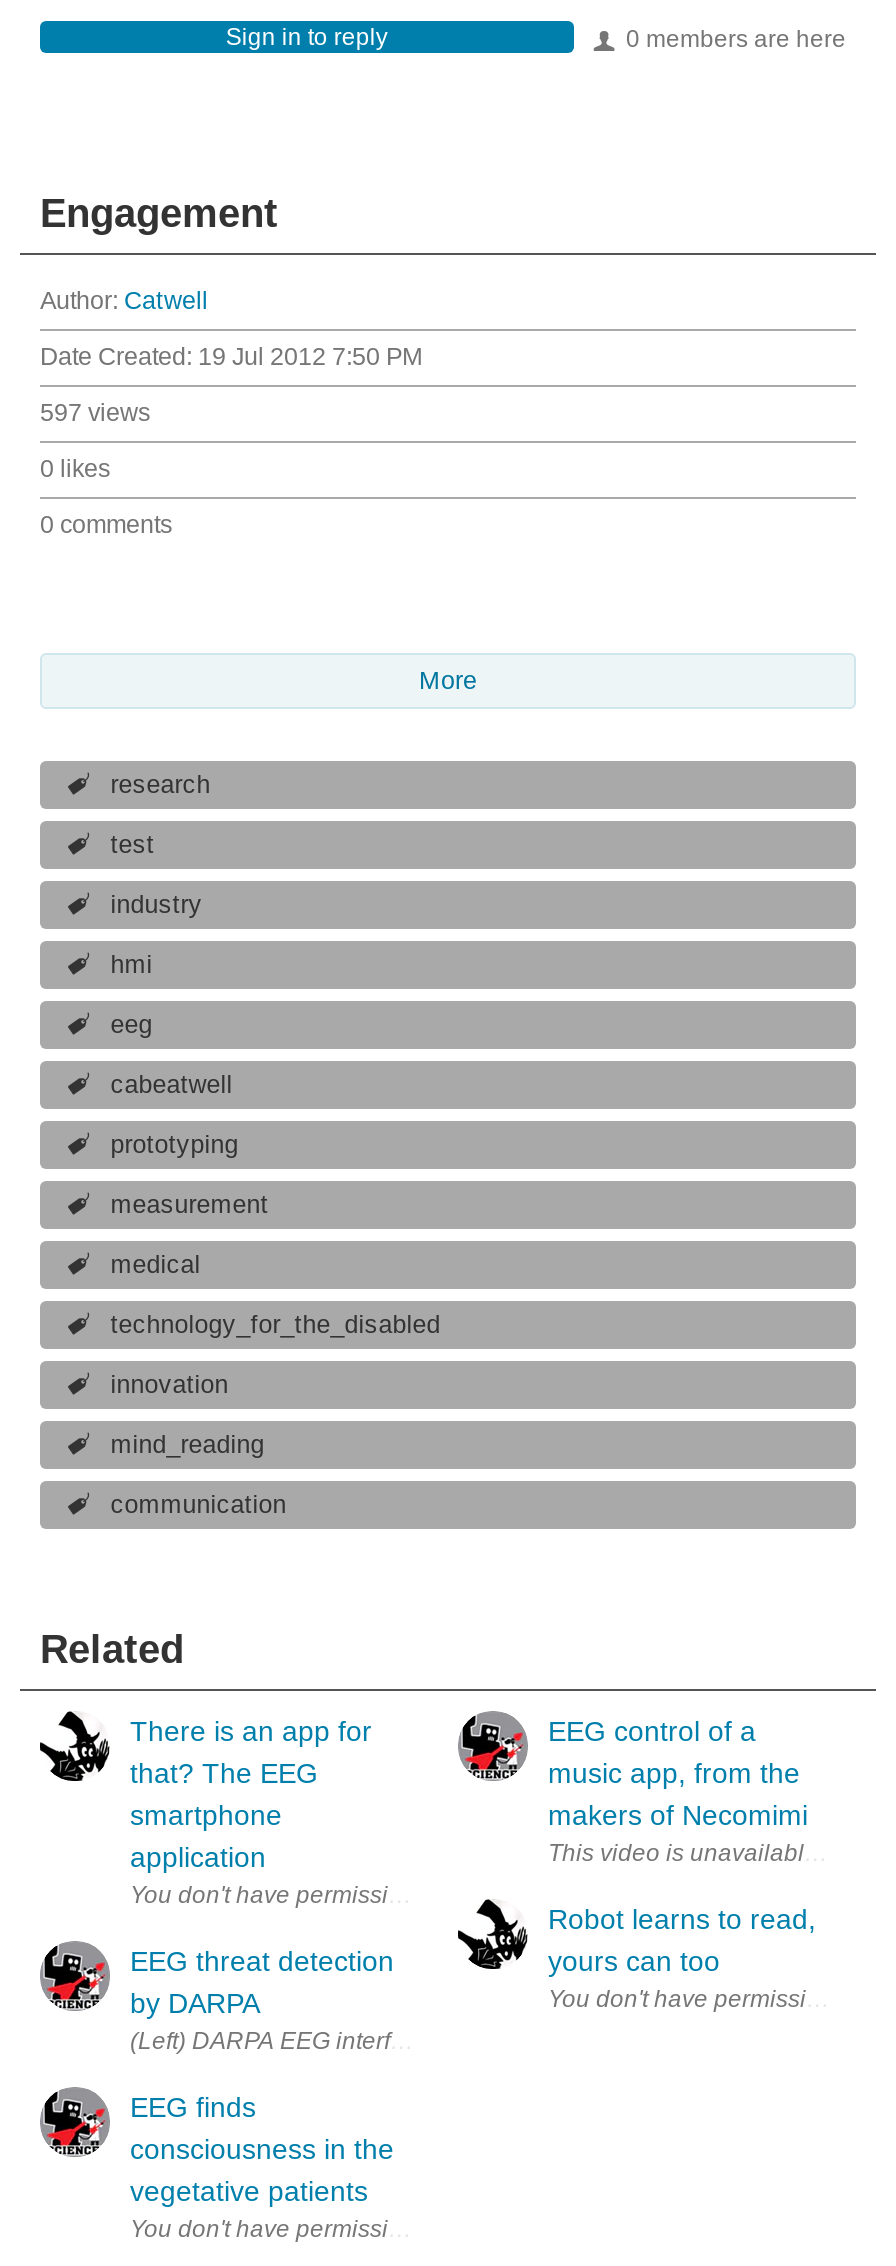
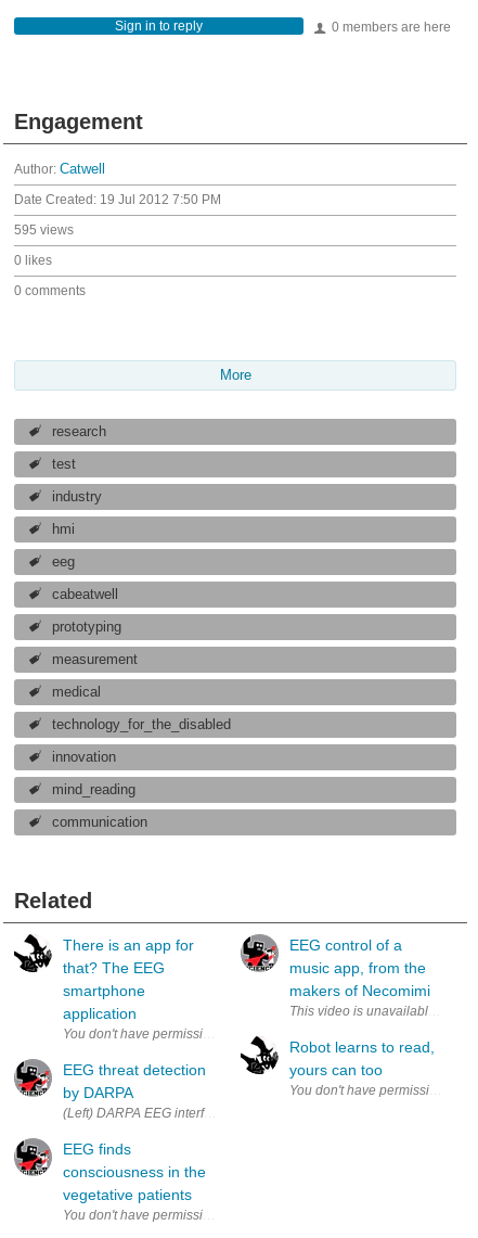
[40,399,150,427] 597 views -> [14,222,74,238] 595 views

